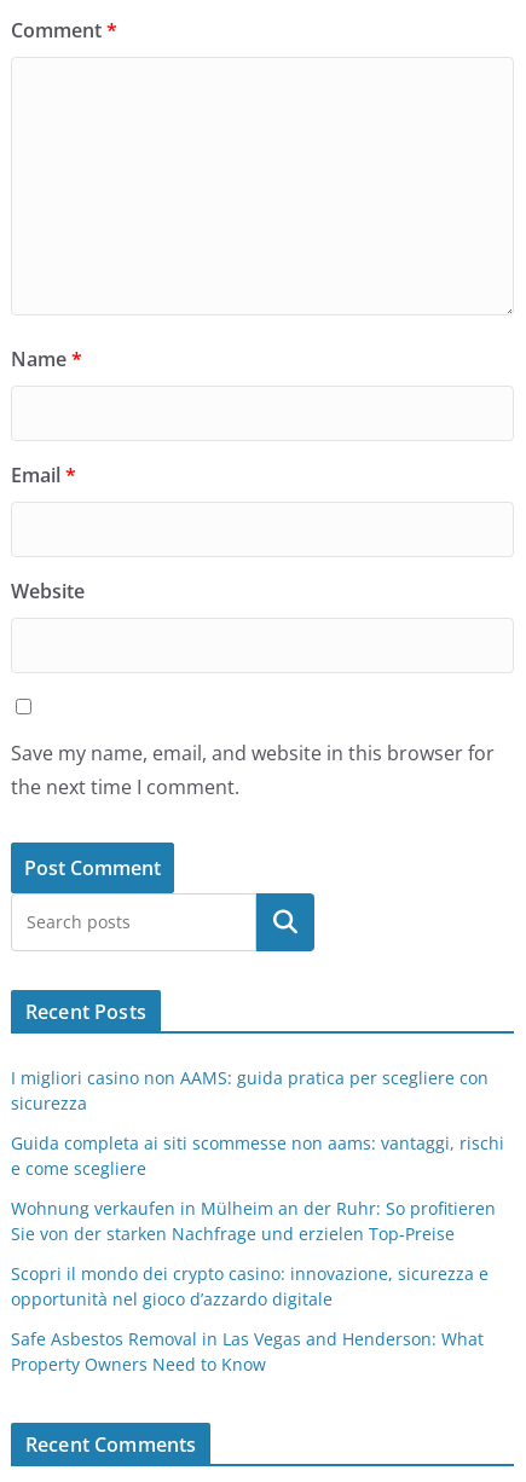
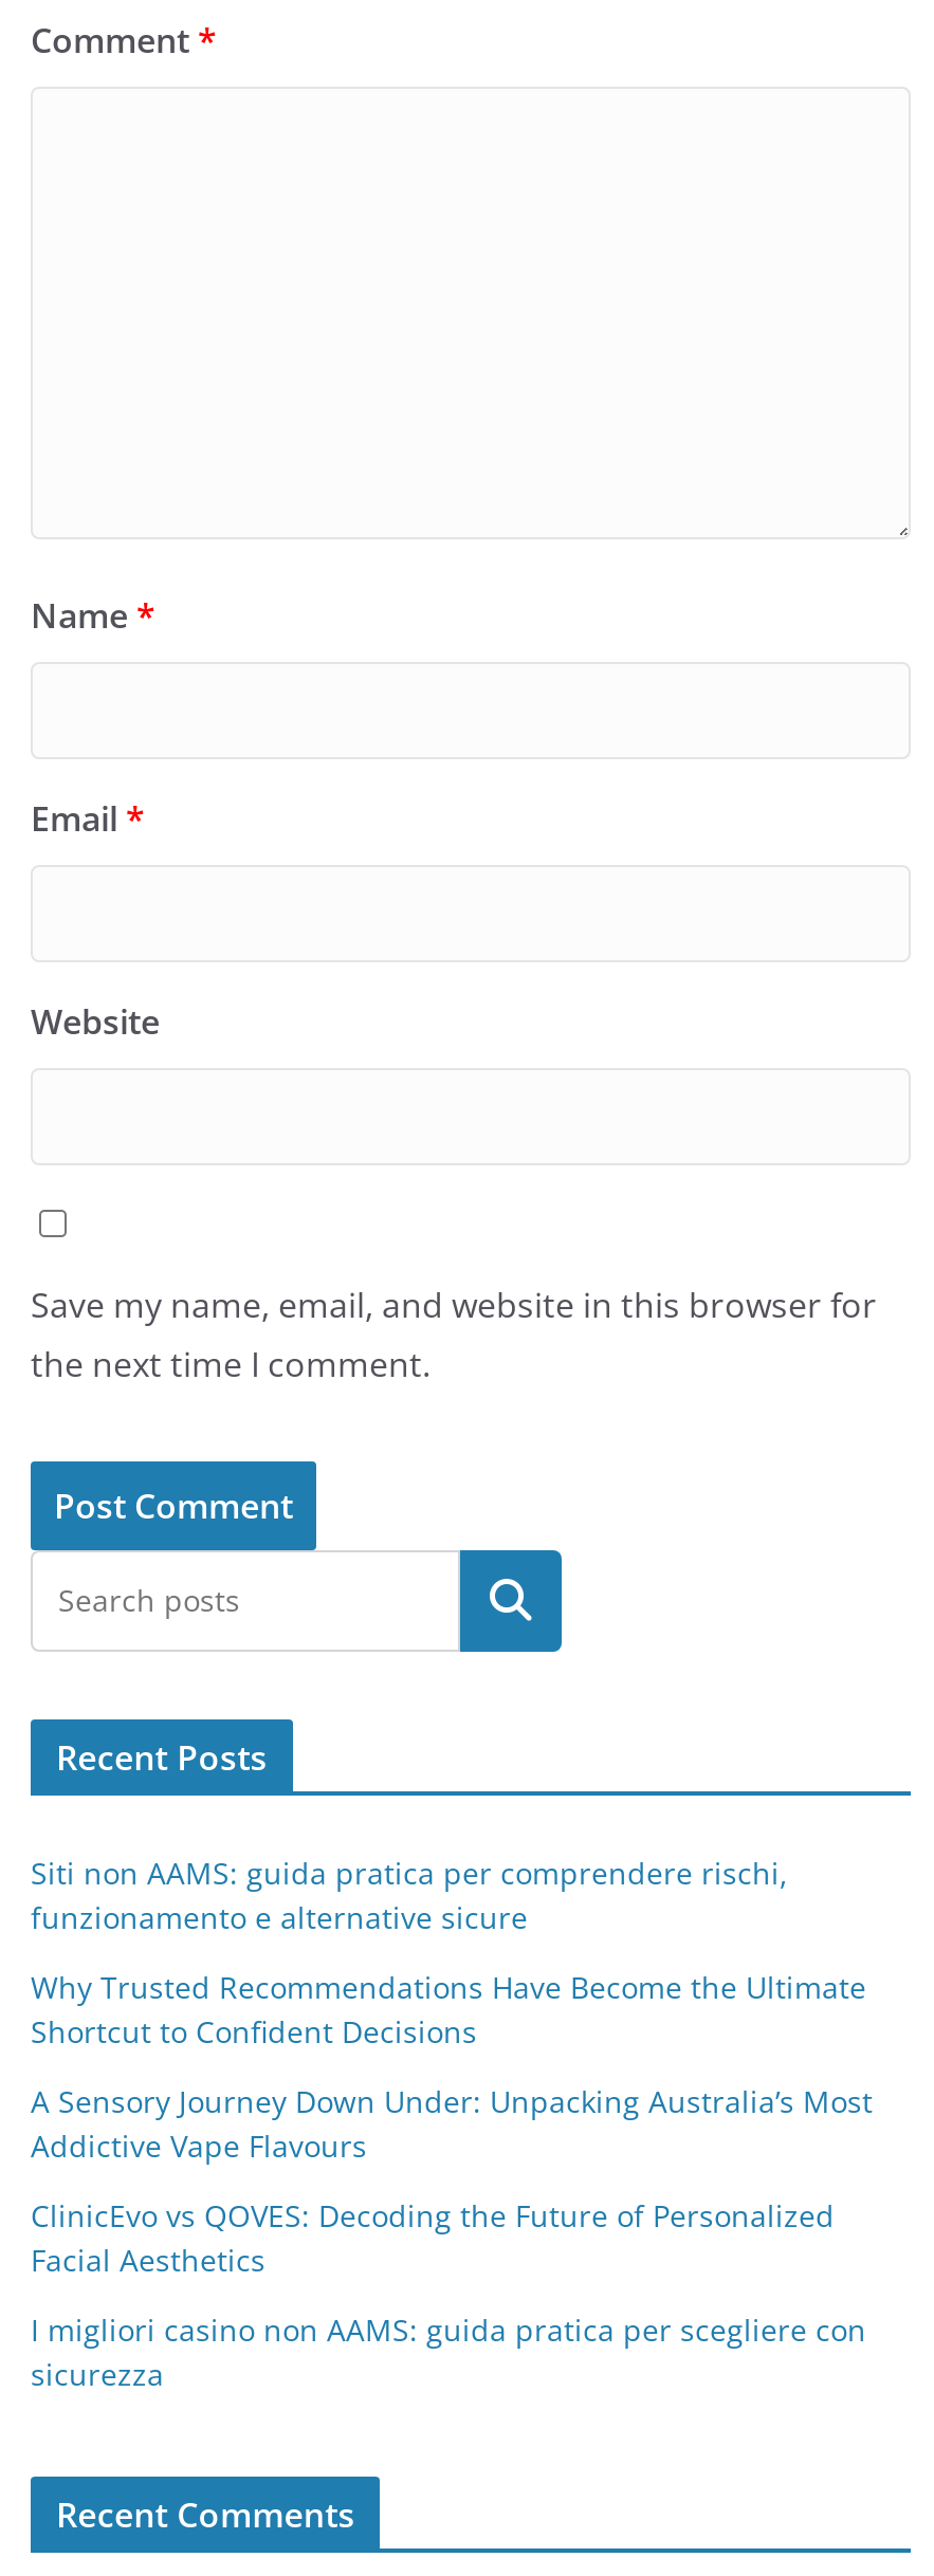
none -> [31,1852,873,2279] Siti non AAMS: guida pratica per comprendere rischi, | funzionamento e alternative sicure | Why Trusted Recommendations Have Become the Ultimate | Shortcut to Confident Decisions | A Sensory Journey Down Under: Unpacking Australia’s Most | Addictive Vape Flavours | ClinicEvo vs QOVES: Decoding the Future of Personalized | Facial Aesthetics
moved [11,1066,489,1114] -> [31,2309,866,2393]: I migliori casino non AAMS: guida pratica per scegliere con | sicurezza
[11,1131,504,1375] Guida completa ai siti scommesse non aams: vantaggi, rischi | e come scegliere | Wohnung verkaufen in Mülheim an der Ruhr: So profitieren | Sie von der starken Nachfrage und erzielen Top-Preise | Scopri il mondo dei crypto casino: innovazione, sicurezza e | opportunità nel gioco d’azzardo digitale | Safe Asbestos Removal in Las Vegas and Henderson: What | Property Owners Need to Know -> none

